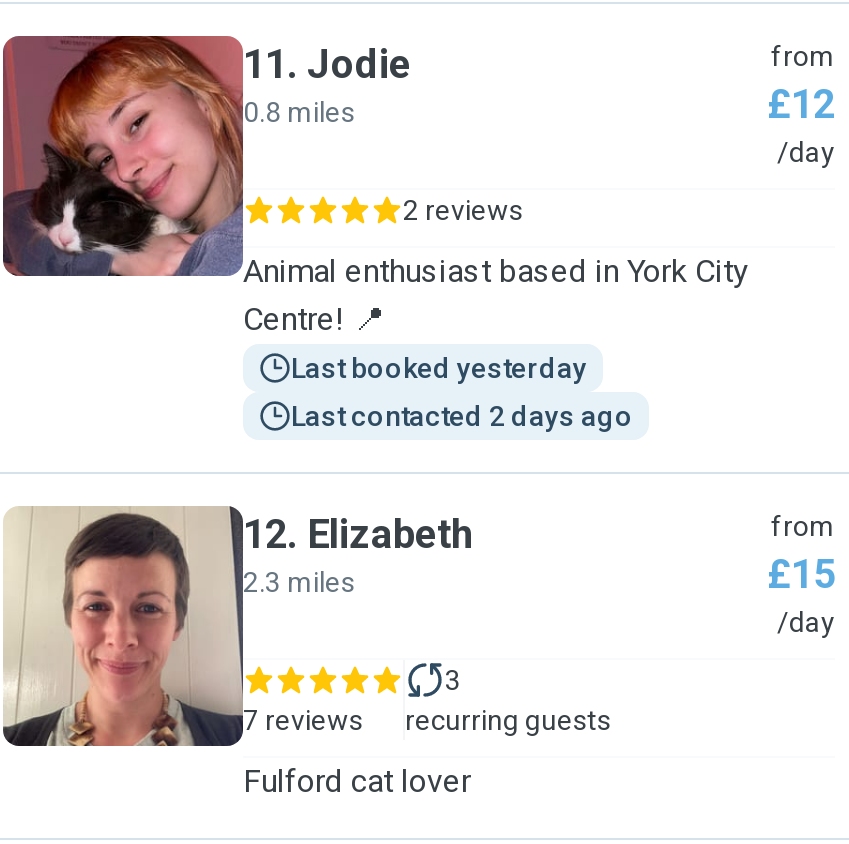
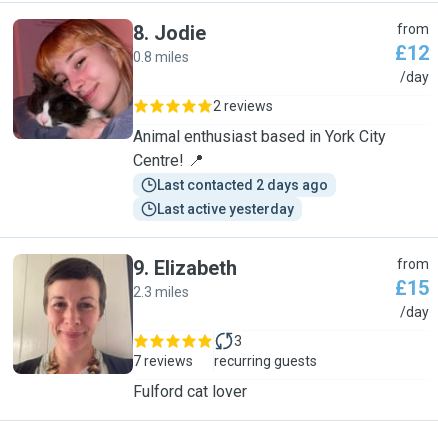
[243,40,411,88] 11. Jodie -> [133,21,206,45] 8. Jodie
[291,352,587,384] Last booked yesterday -> none
moved [291,400,633,432] -> [157,177,328,193]: Last contacted 2 days ago
none -> [157,201,294,217] Last active yesterday
[243,510,473,558] 12. Elizabeth -> [133,256,237,280] 9. Elizabeth

